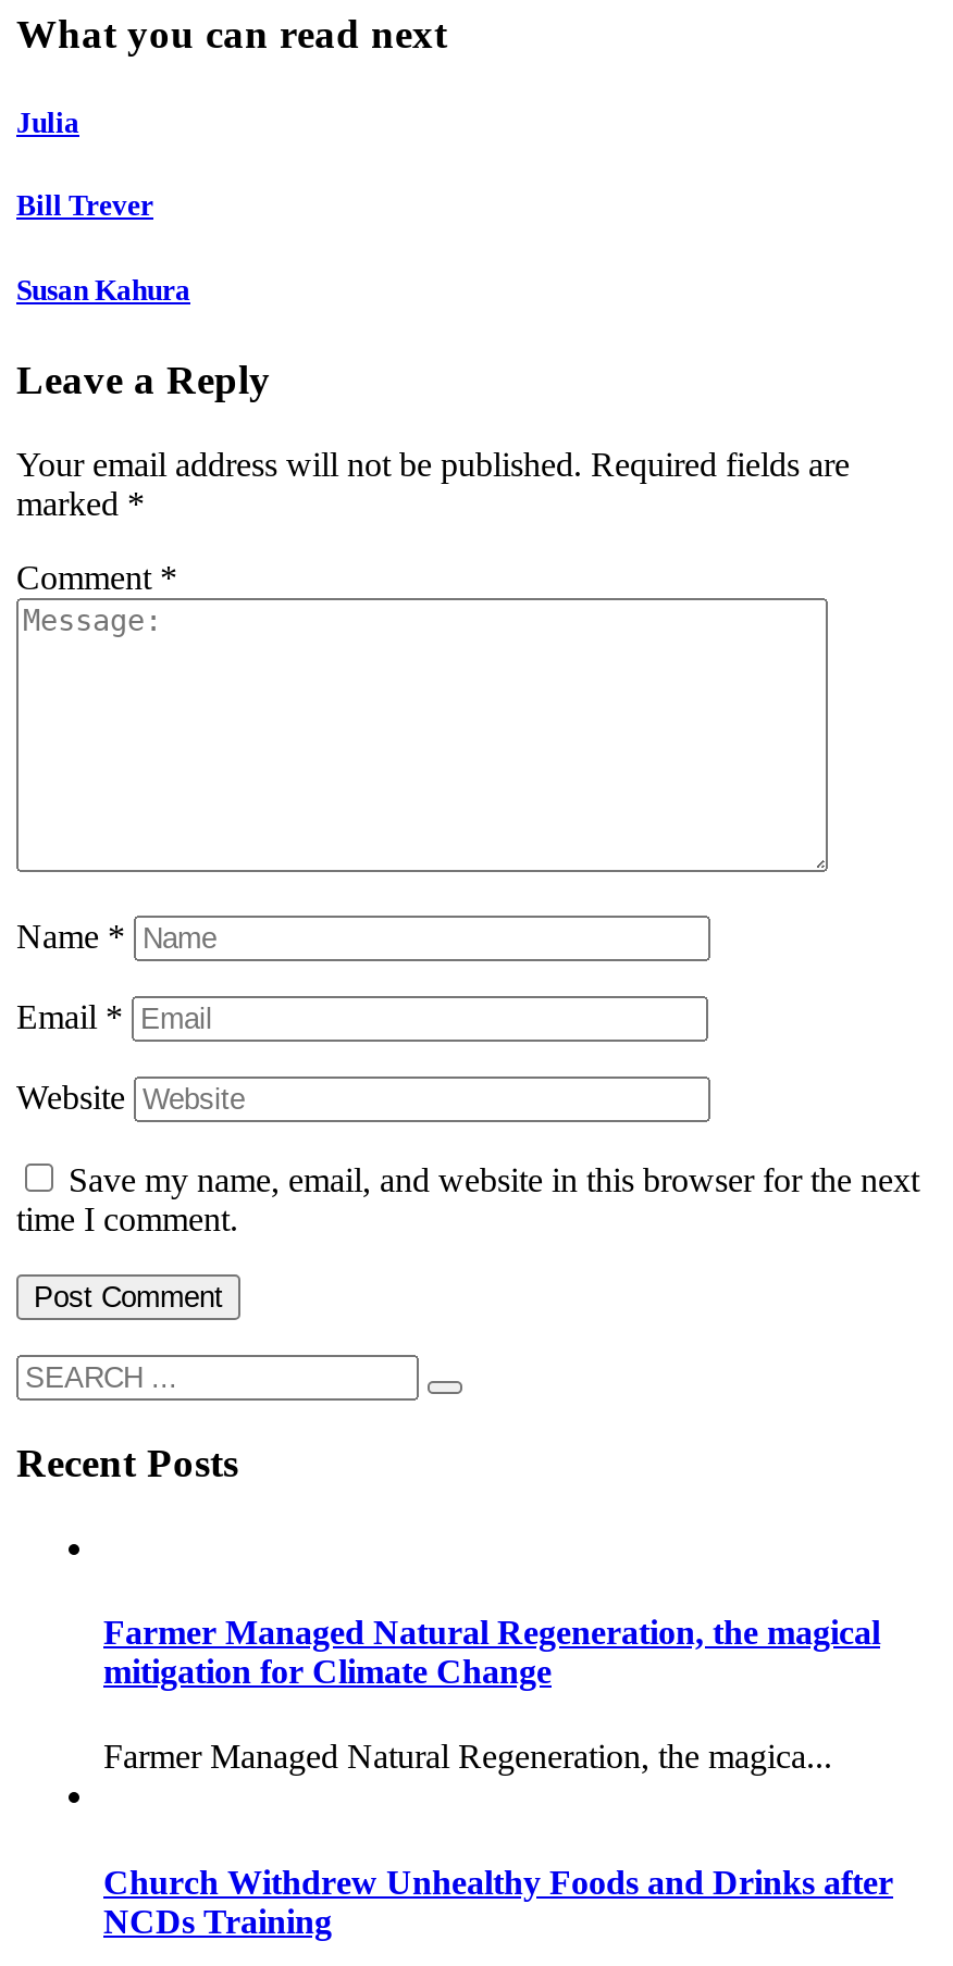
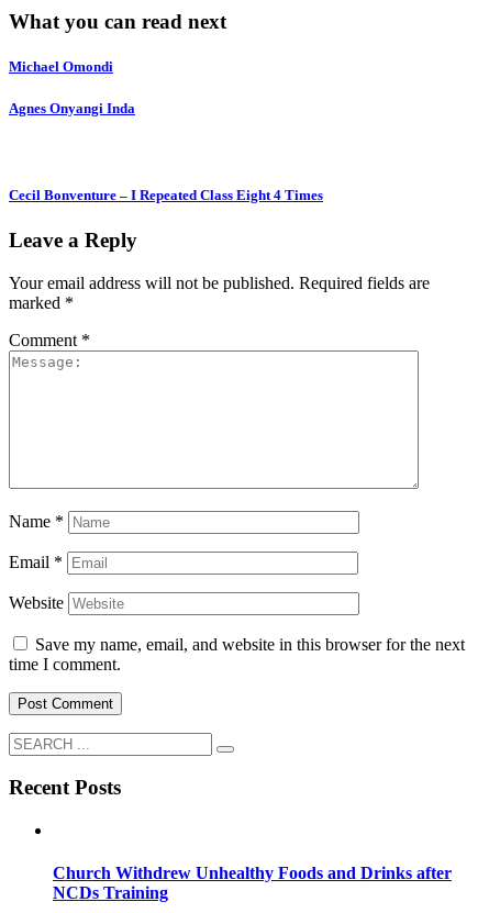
[16,107,79,140] Julia -> [9,59,113,75] Michael Omondi
[16,190,153,223] Bill Trever -> [9,101,135,117] Agnes Onyangi Inda
[16,273,190,306] Susan Kahura -> [9,187,323,203] Cecil Bonventure – I Repeated Class Eight 4 Times
moved [16,356,919,1486] -> [9,229,465,799]: Leave a Reply | Your email address will not be published. Required fields are | marked * | ... | time I comment. | Recent Posts
[103,1614,880,1776] Farmer Managed Natural Regeneration, the magical | mitigation for Climate Change | Farmer Managed Natural Regeneration, the magica... -> none

